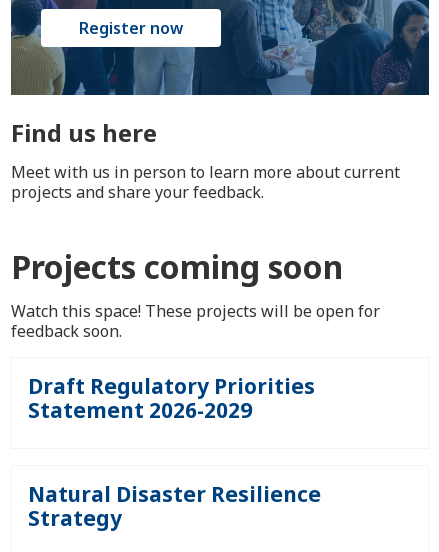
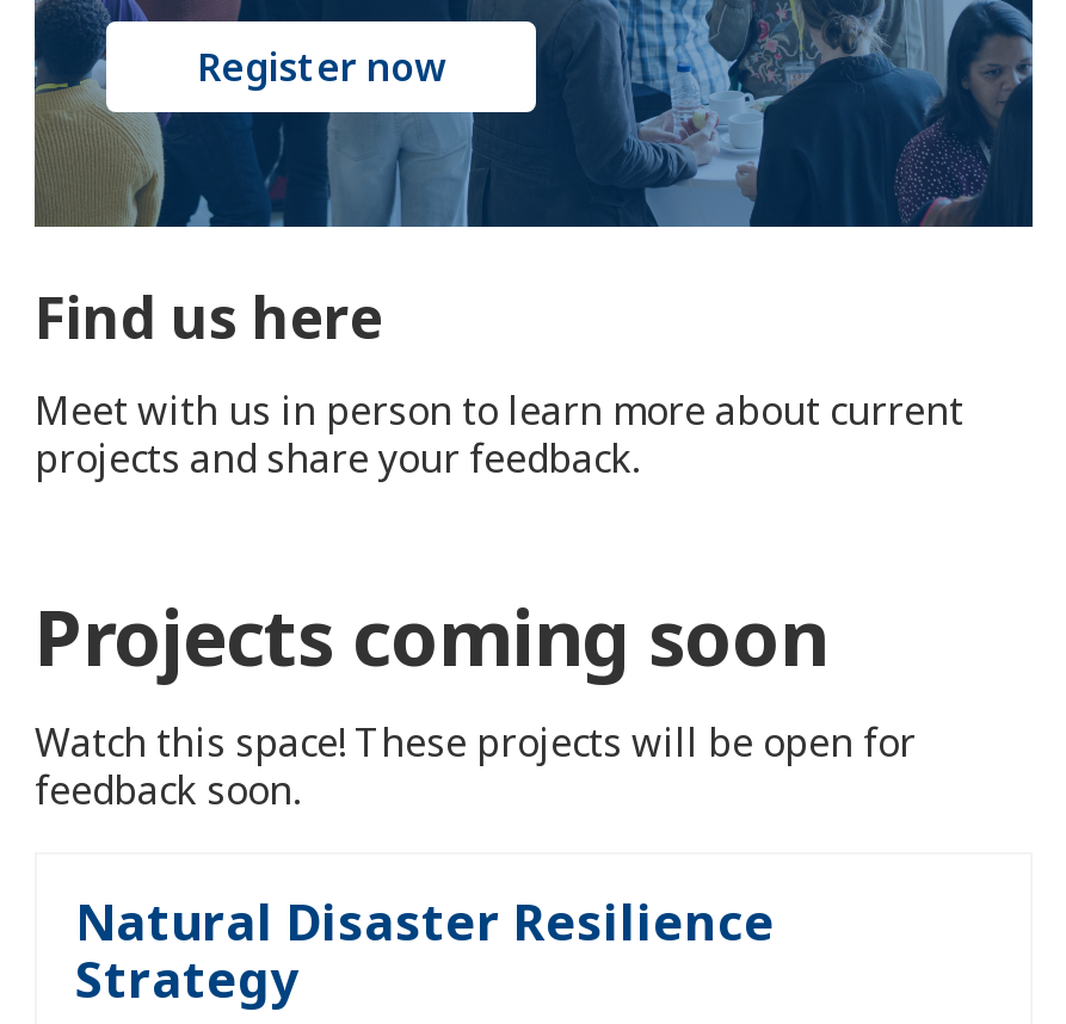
[28,372,315,424] Draft Regulatory Priorities | Statement 2026-2029 -> none

